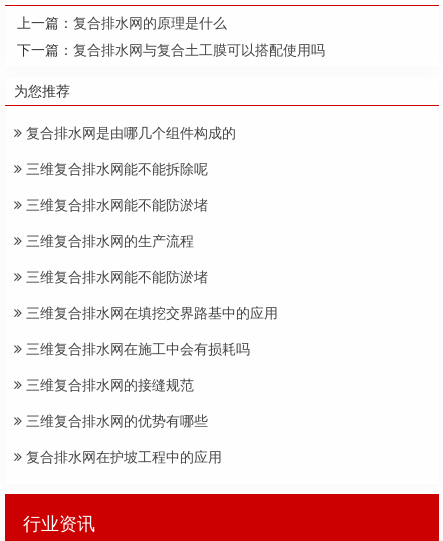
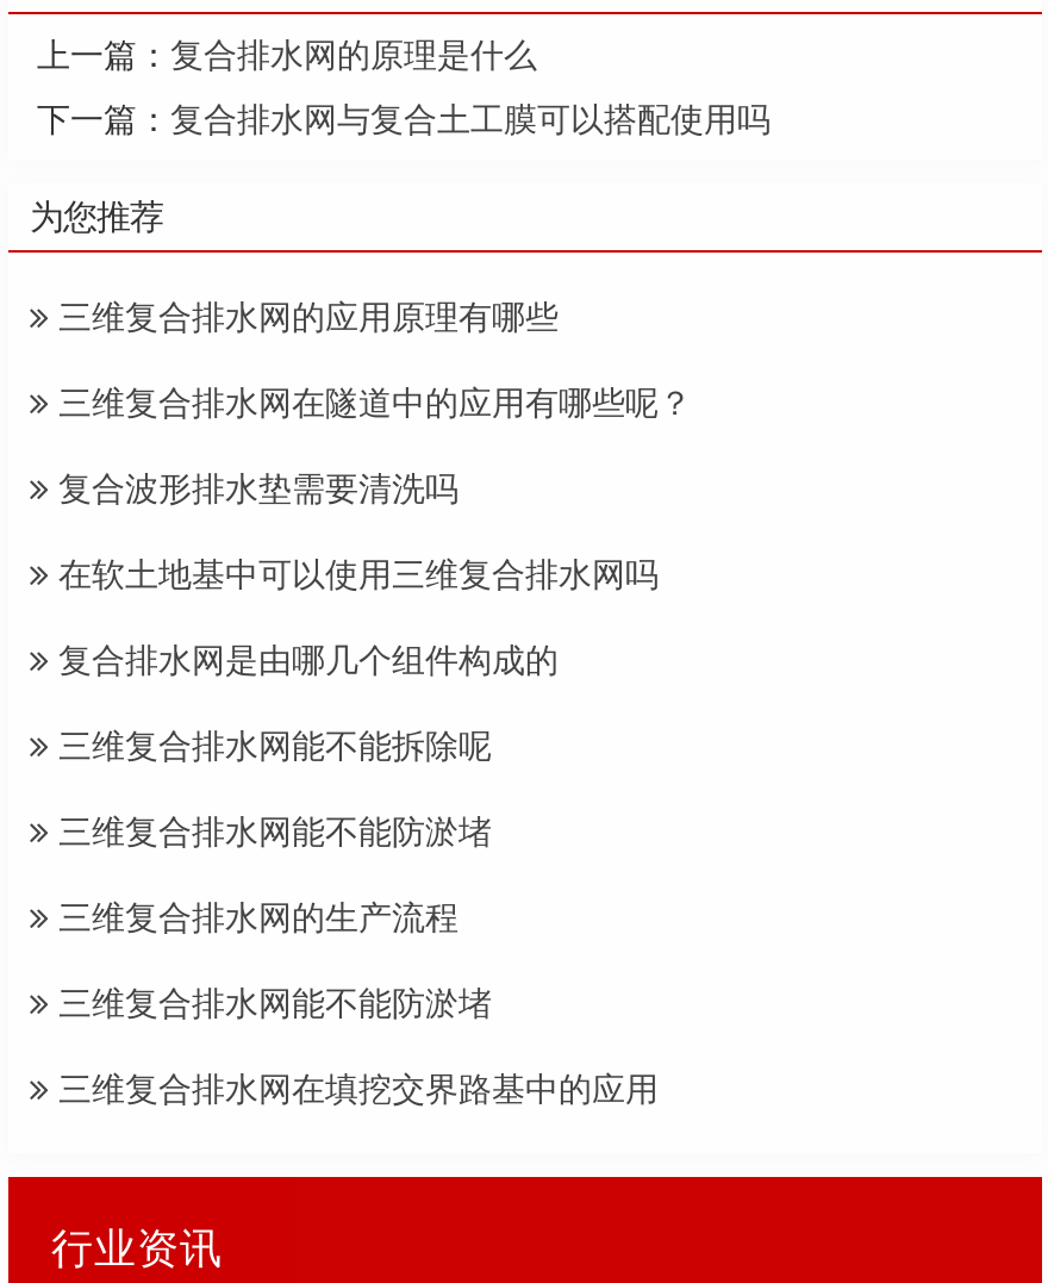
none -> [49,299,692,594] 三维复合排水网的应用原理有哪些 | 三维复合排水网在隧道中的应用有哪些呢？ | 复合波形排水垫需要清洗吗 | 在软土地基中可以使用三维复合排水网吗
moved [22,125,278,321] -> [49,642,659,1109]: 复合排水网是由哪几个组件构成的 | 三维复合排水网能不能拆除呢 | 三维复合排水网能不能防淤堵 | 三维复合排水网的生产流程 | 三维复合排水网能不能防淤堵 | 三维复合排水网在填挖交界路基中的应用
[22,341,250,465] 三维复合排水网在施工中会有损耗吗 | 三维复合排水网的接缝规范 | 三维复合排水网的优势有哪些 | 复合排水网在护坡工程中的应用 -> none

